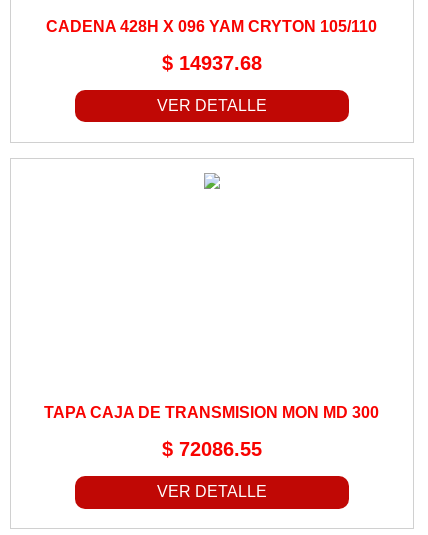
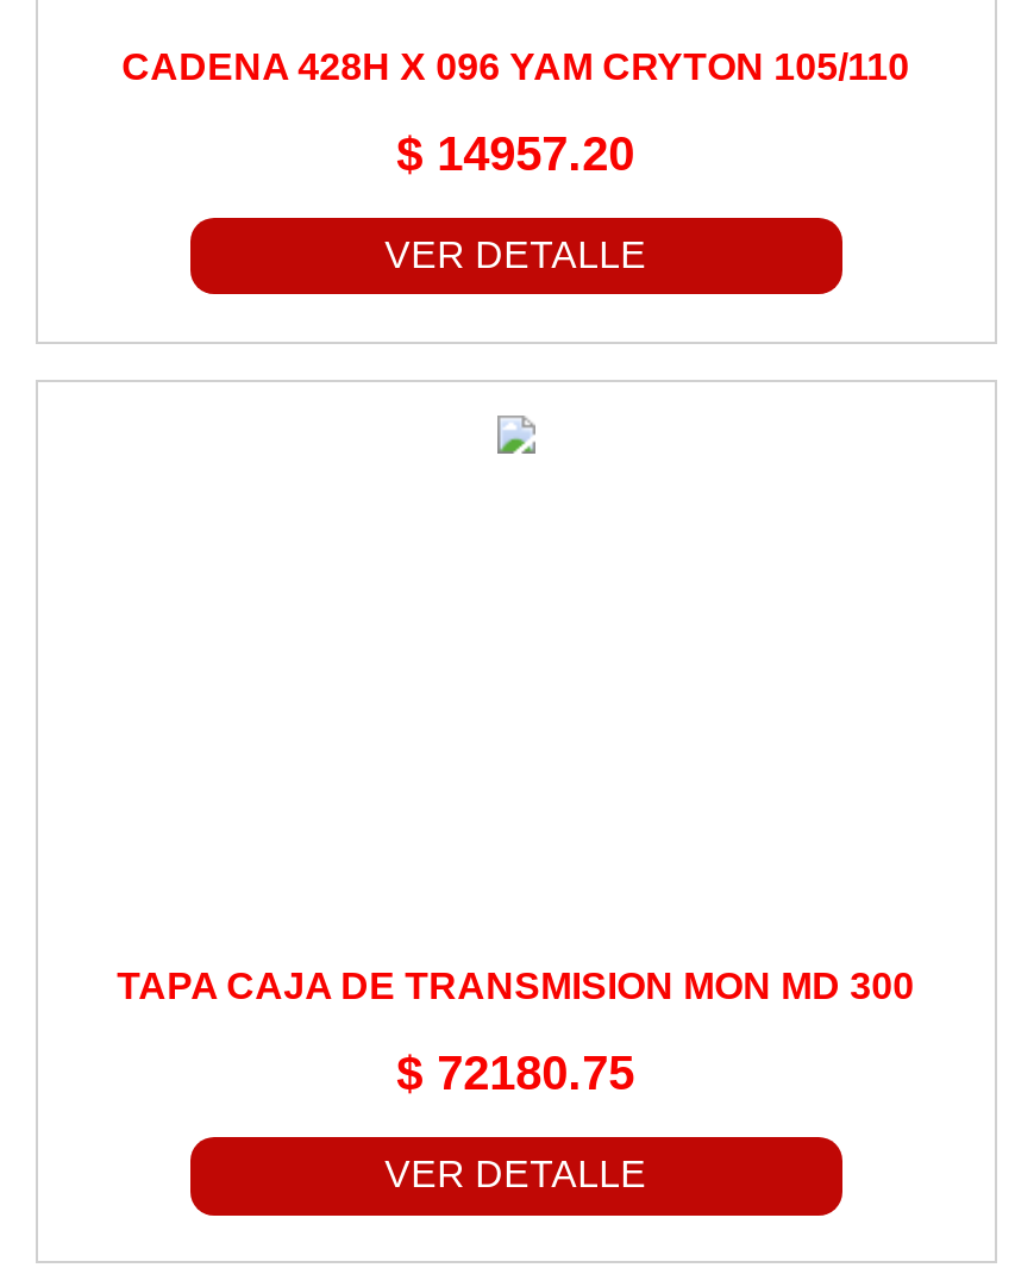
[162,52,262,74] $ 14937.68 -> [397,126,635,179] $ 14957.20
[162,438,262,460] $ 72086.55 -> [397,1046,635,1098] $ 72180.75

